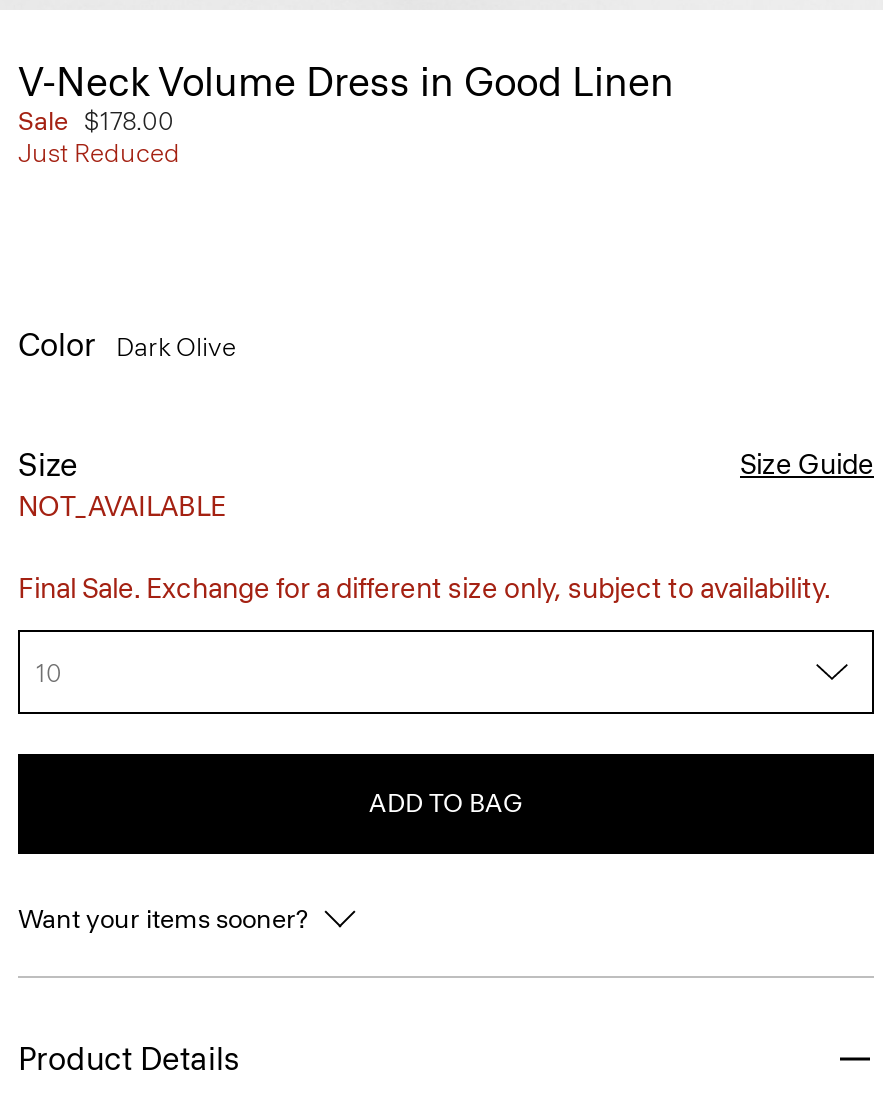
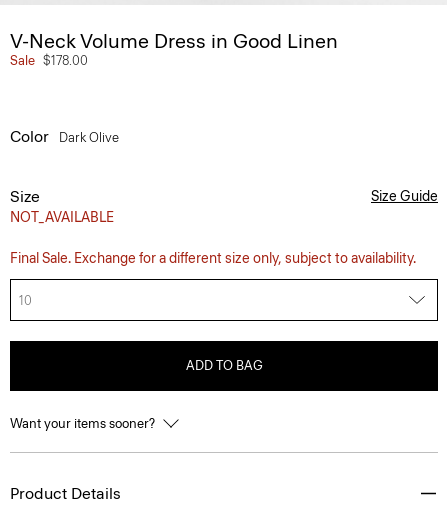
[18,138,180,168] Just Reduced -> none

